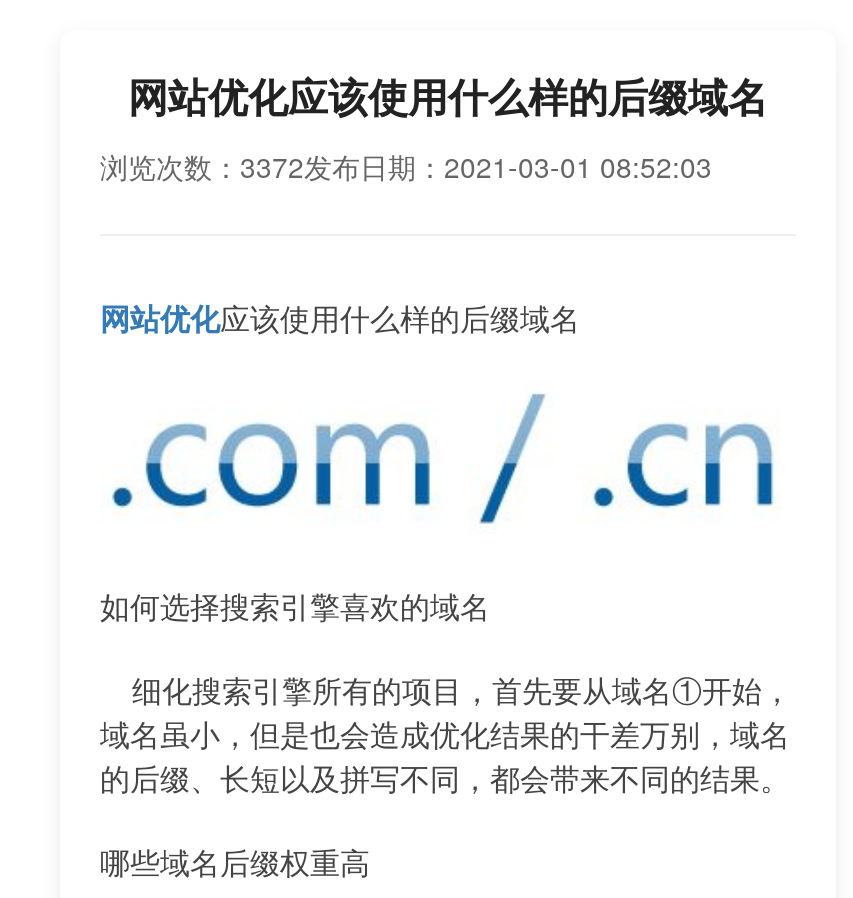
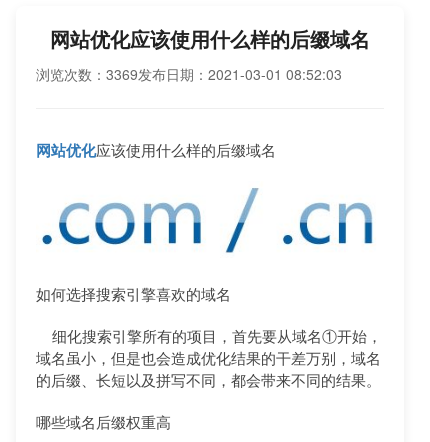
[100,146,712,186] 浏览次数：3372发布日期：2021-03-01 08:52:03 -> [36,64,342,84] 浏览次数：3369发布日期：2021-03-01 08:52:03

